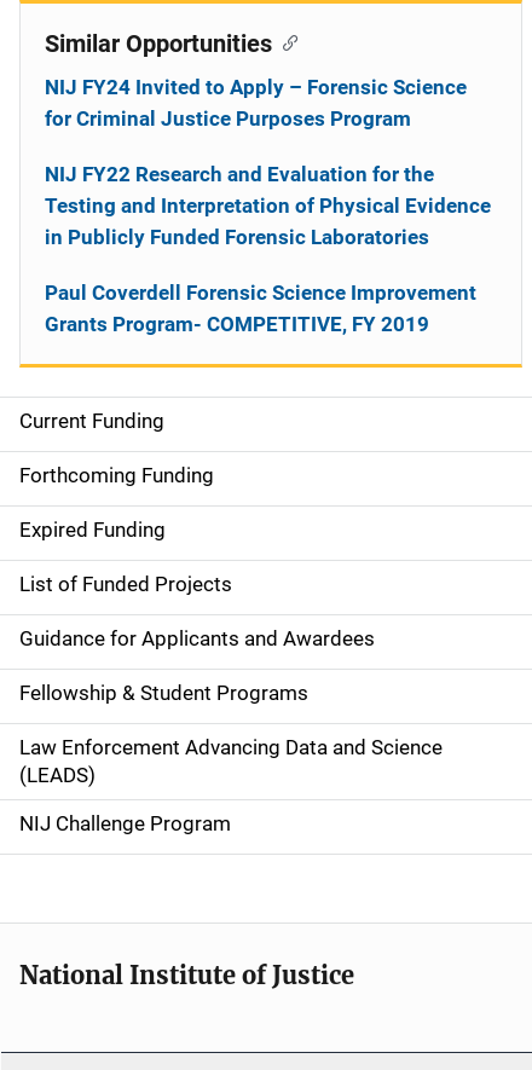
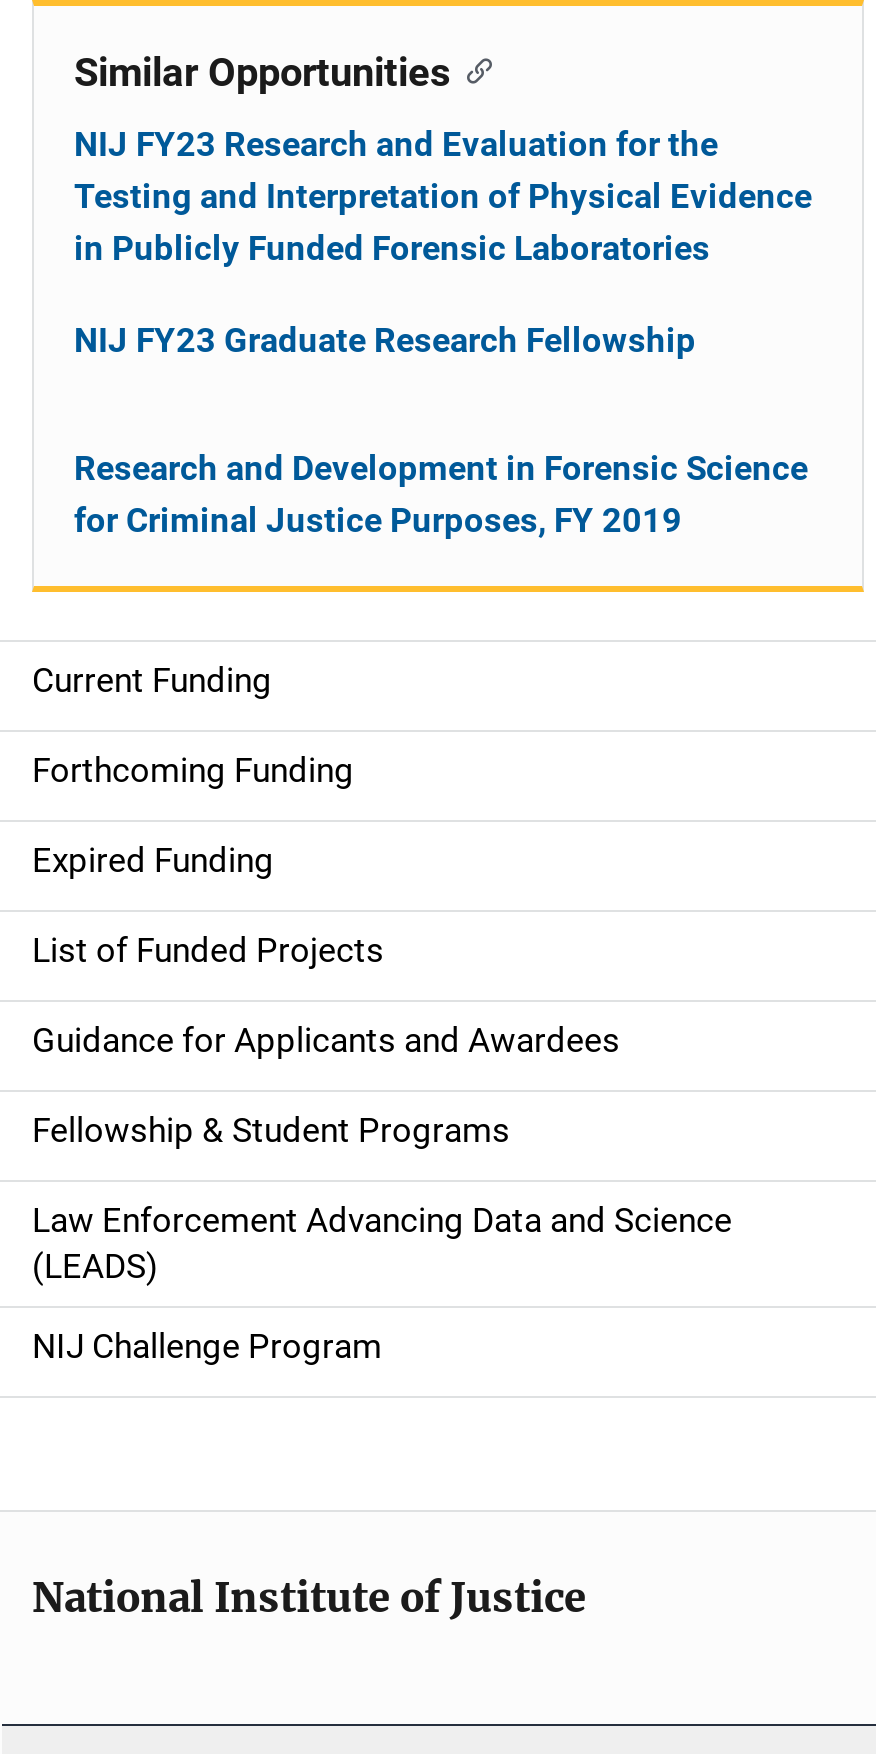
[45,75,467,186] NIJ FY24 Invited to Apply – Forensic Science | for Criminal Justice Purposes Program | NIJ FY22 Research and Evaluation for the -> [74,124,718,164] NIJ FY23 Research and Evaluation for the
moved [45,193,491,249] -> [74,176,812,268]: Testing and Interpretation of Physical Evidence | in Publicly Funded Forensic Laboratories
[45,280,476,336] Paul Coverdell Forensic Science Improvement | Grants Program- COMPETITIVE, FY 2019 -> [74,320,808,540] NIJ FY23 Graduate Research Fellowship | Research and Development in Forensic Science | for Criminal Justice Purposes, FY 2019

